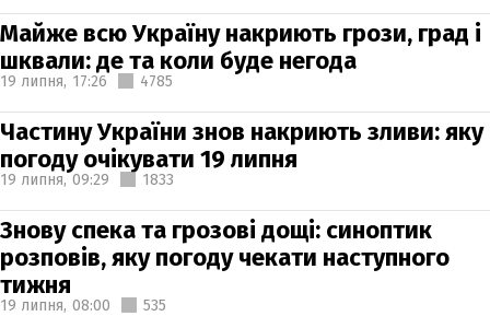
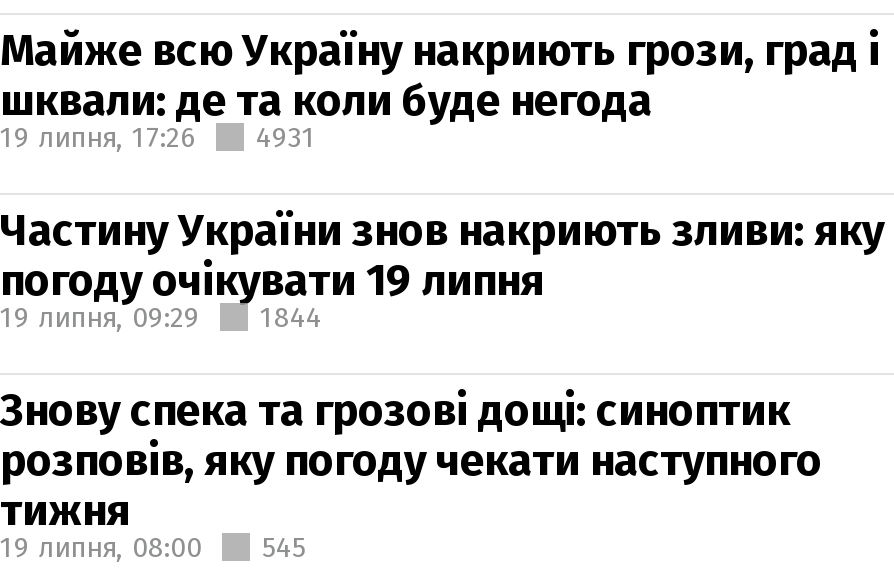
[0,72,173,90] 19 липня, 17:26 4785 -> [0,120,316,154] 19 липня, 17:26 4931
[0,170,174,189] 19 липня, 09:29 1833 -> [0,300,322,334] 19 липня, 09:29 1844
[0,296,166,314] 19 липня, 08:00 535 -> [0,530,306,564] 19 липня, 08:00 545

